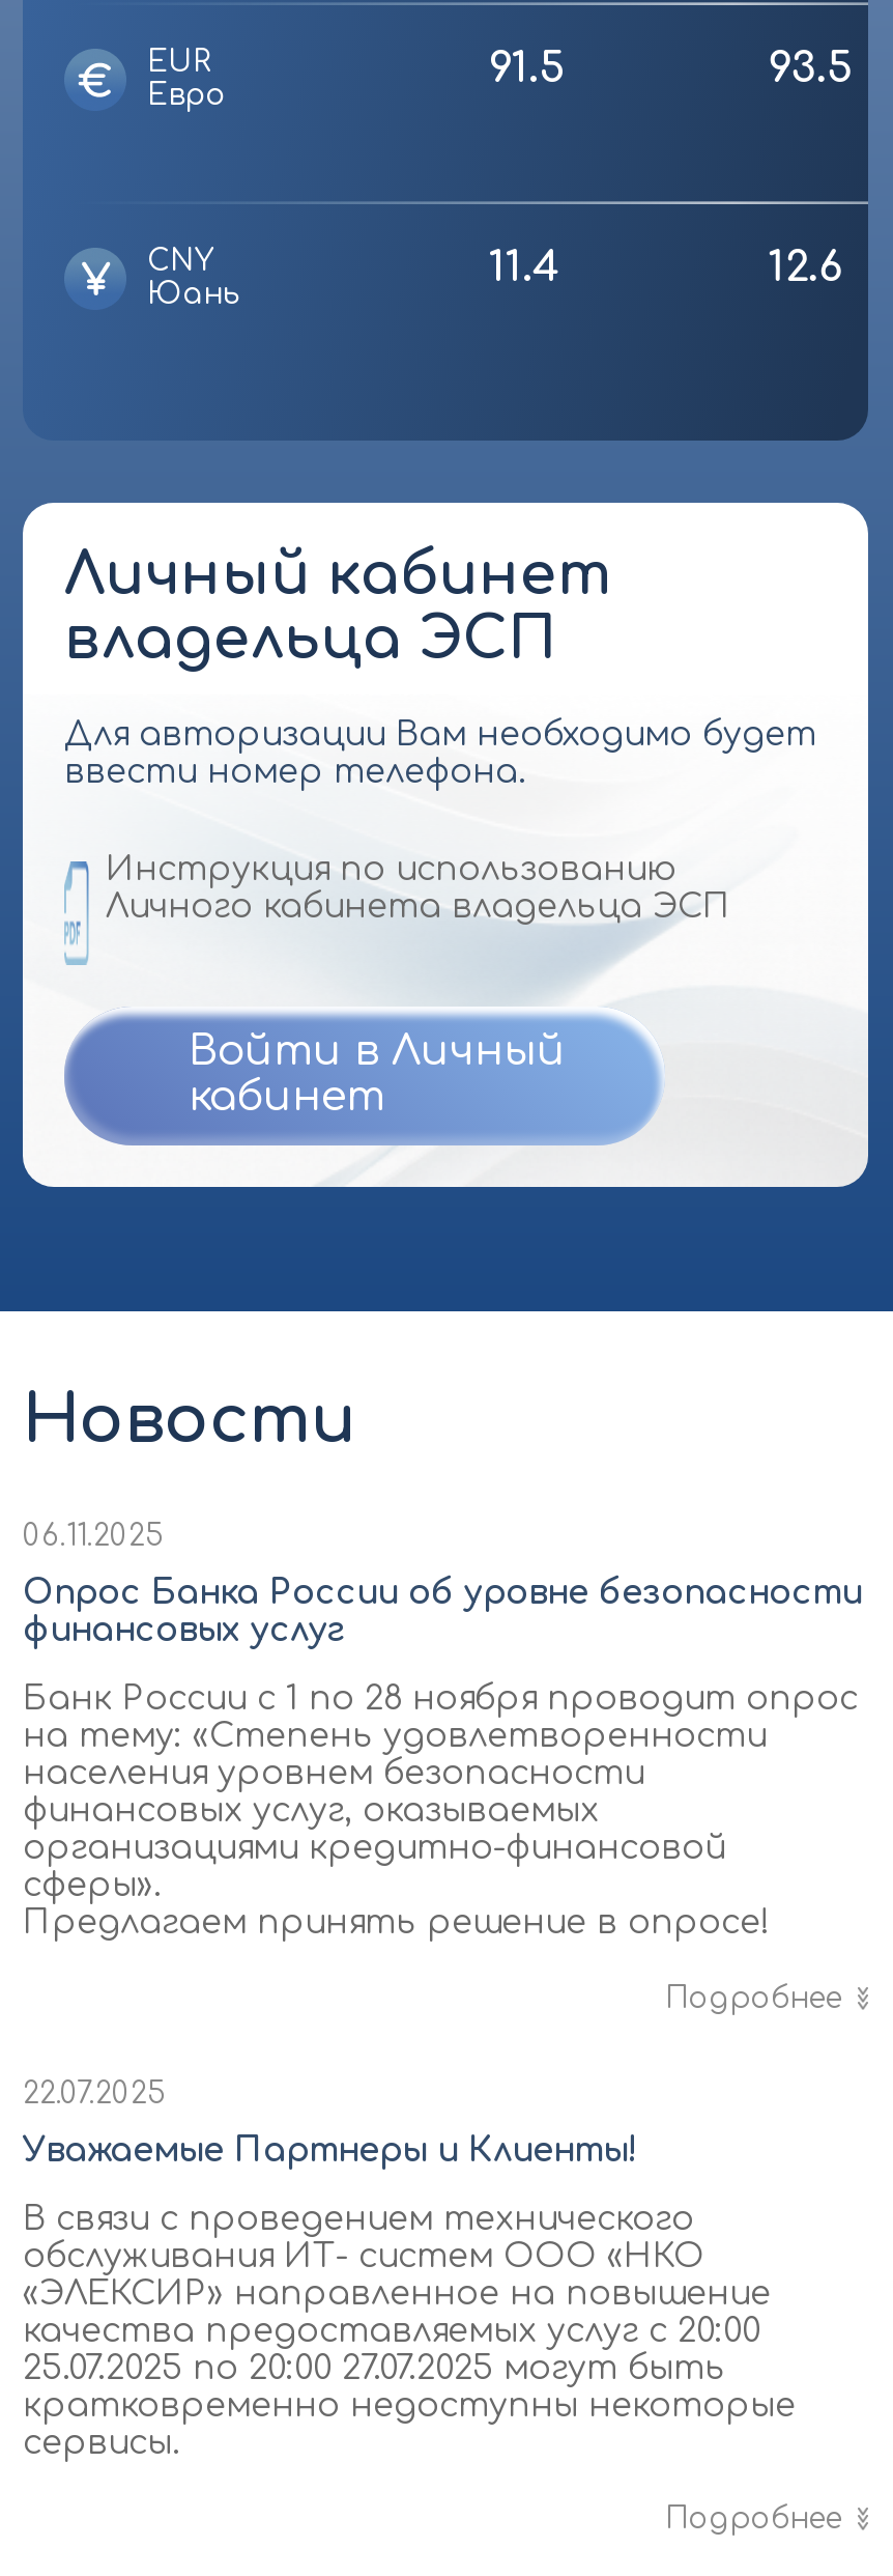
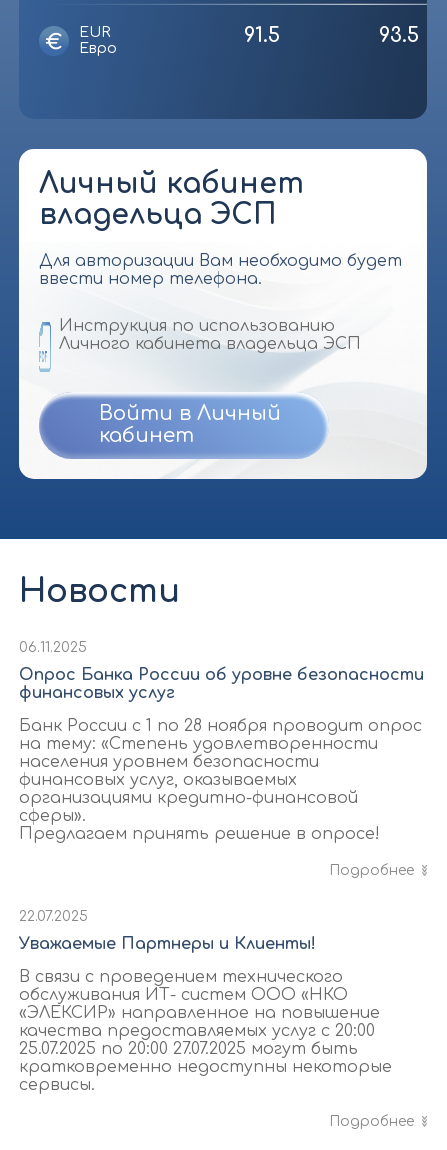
[147,244,238,308] CNY | Юань -> none
[489,242,841,290] 11.4 | 12.6 -> none

